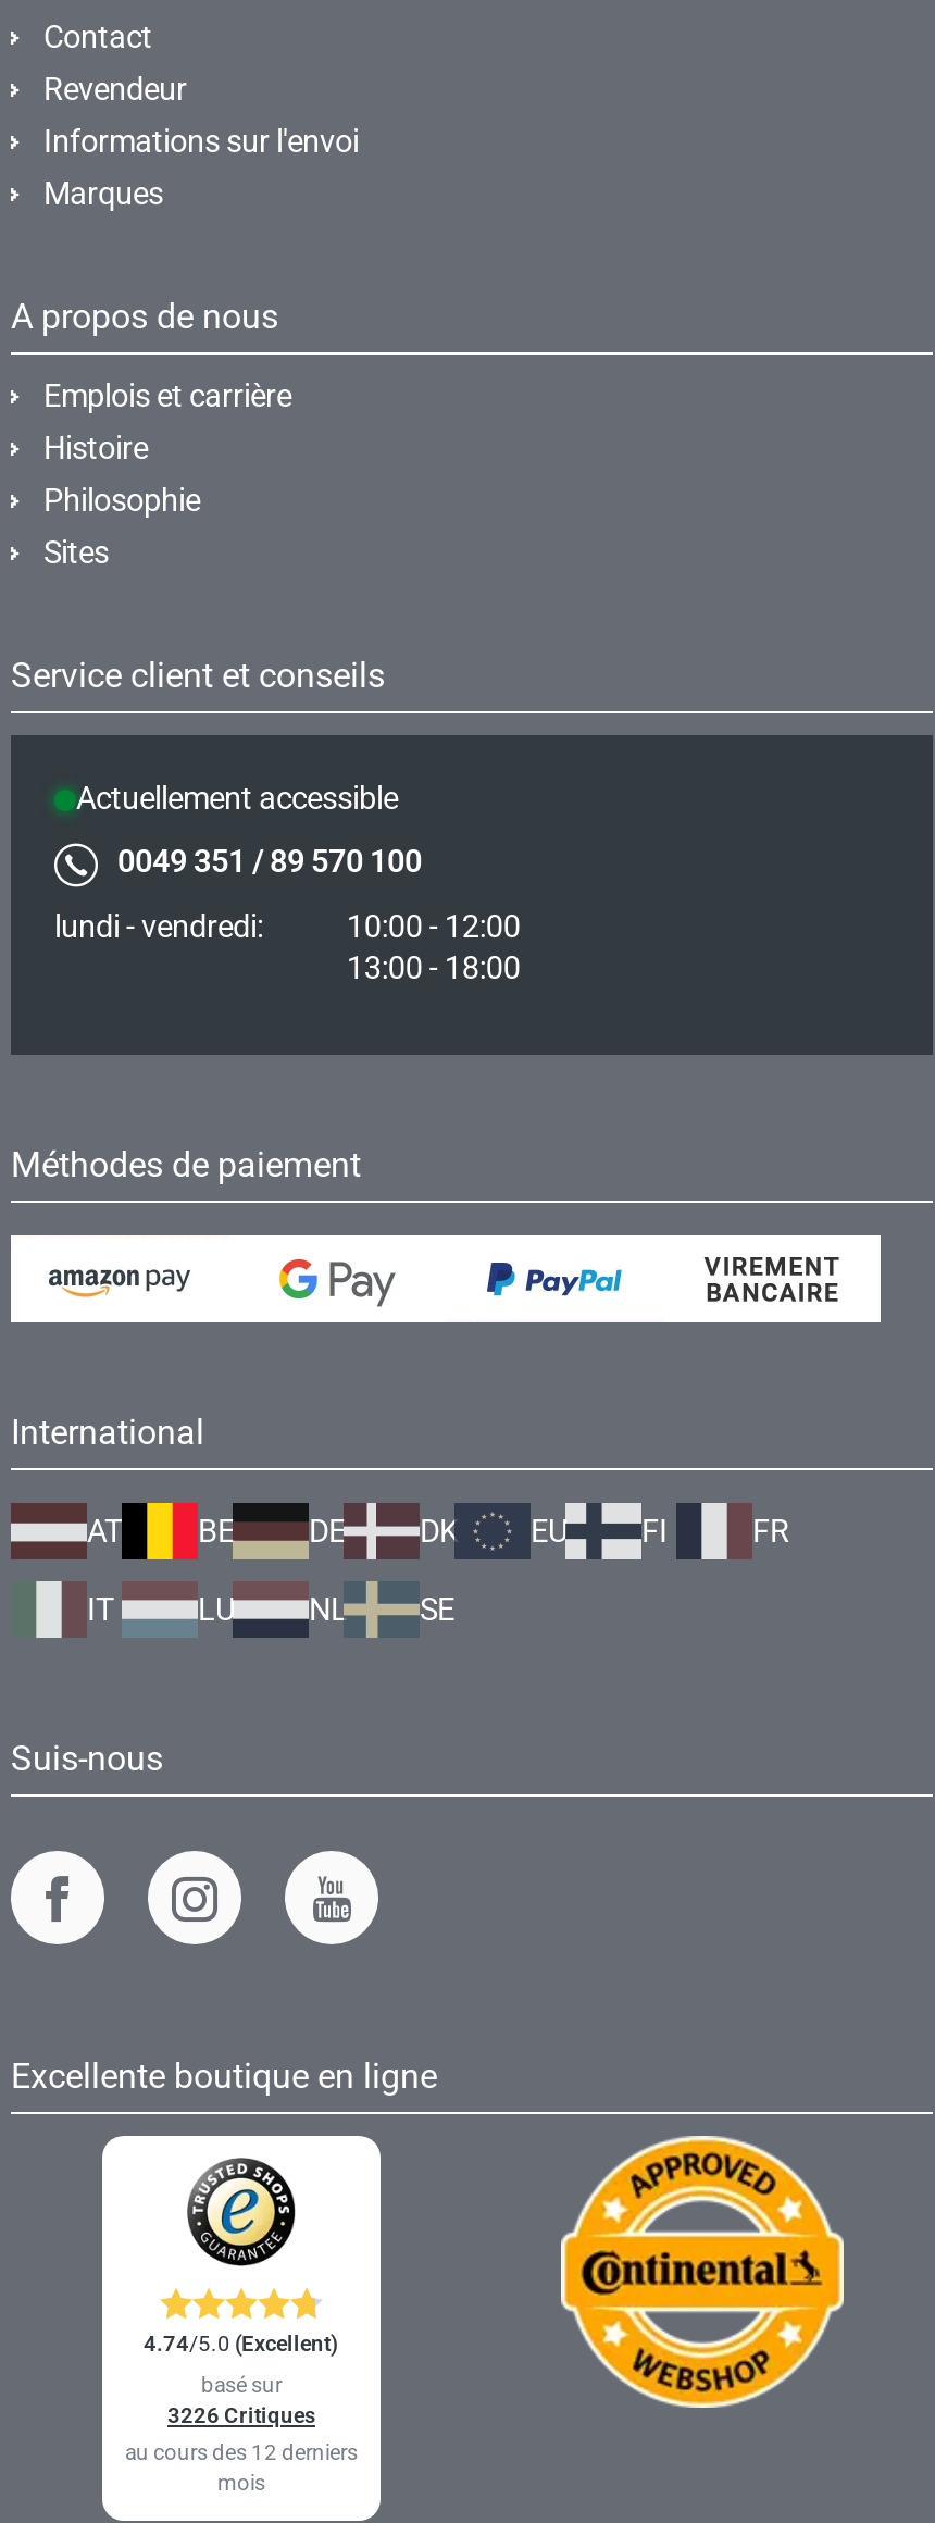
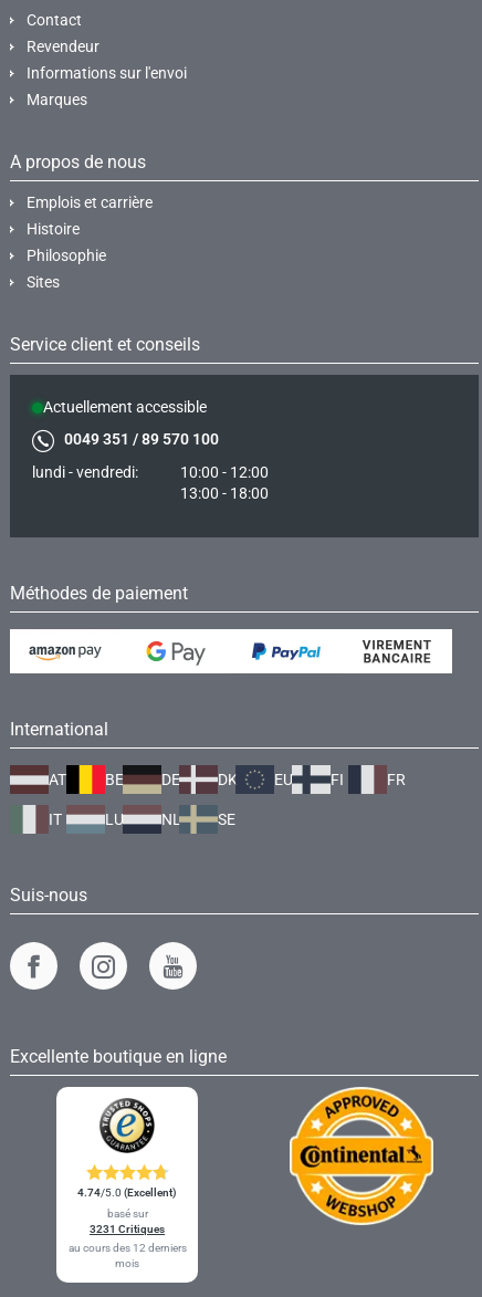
[167,2404,315,2428] 3226 Critiques -> [90,1223,165,1235] 3231 Critiques

